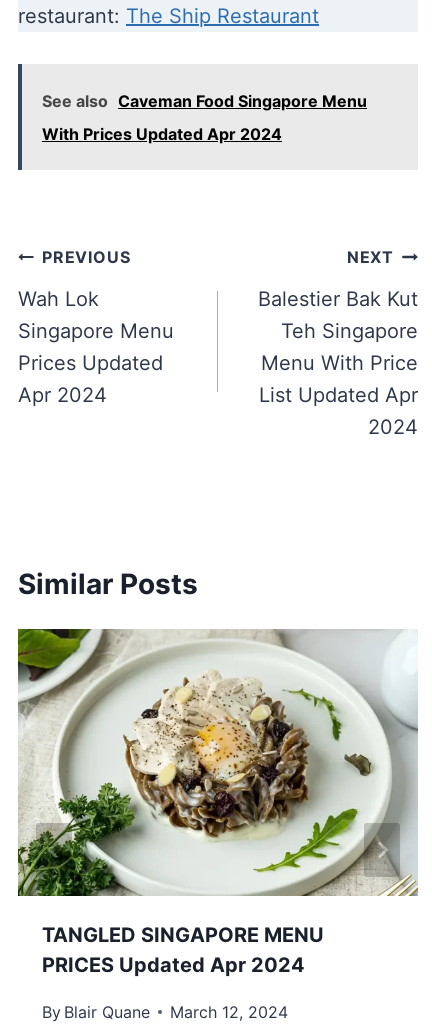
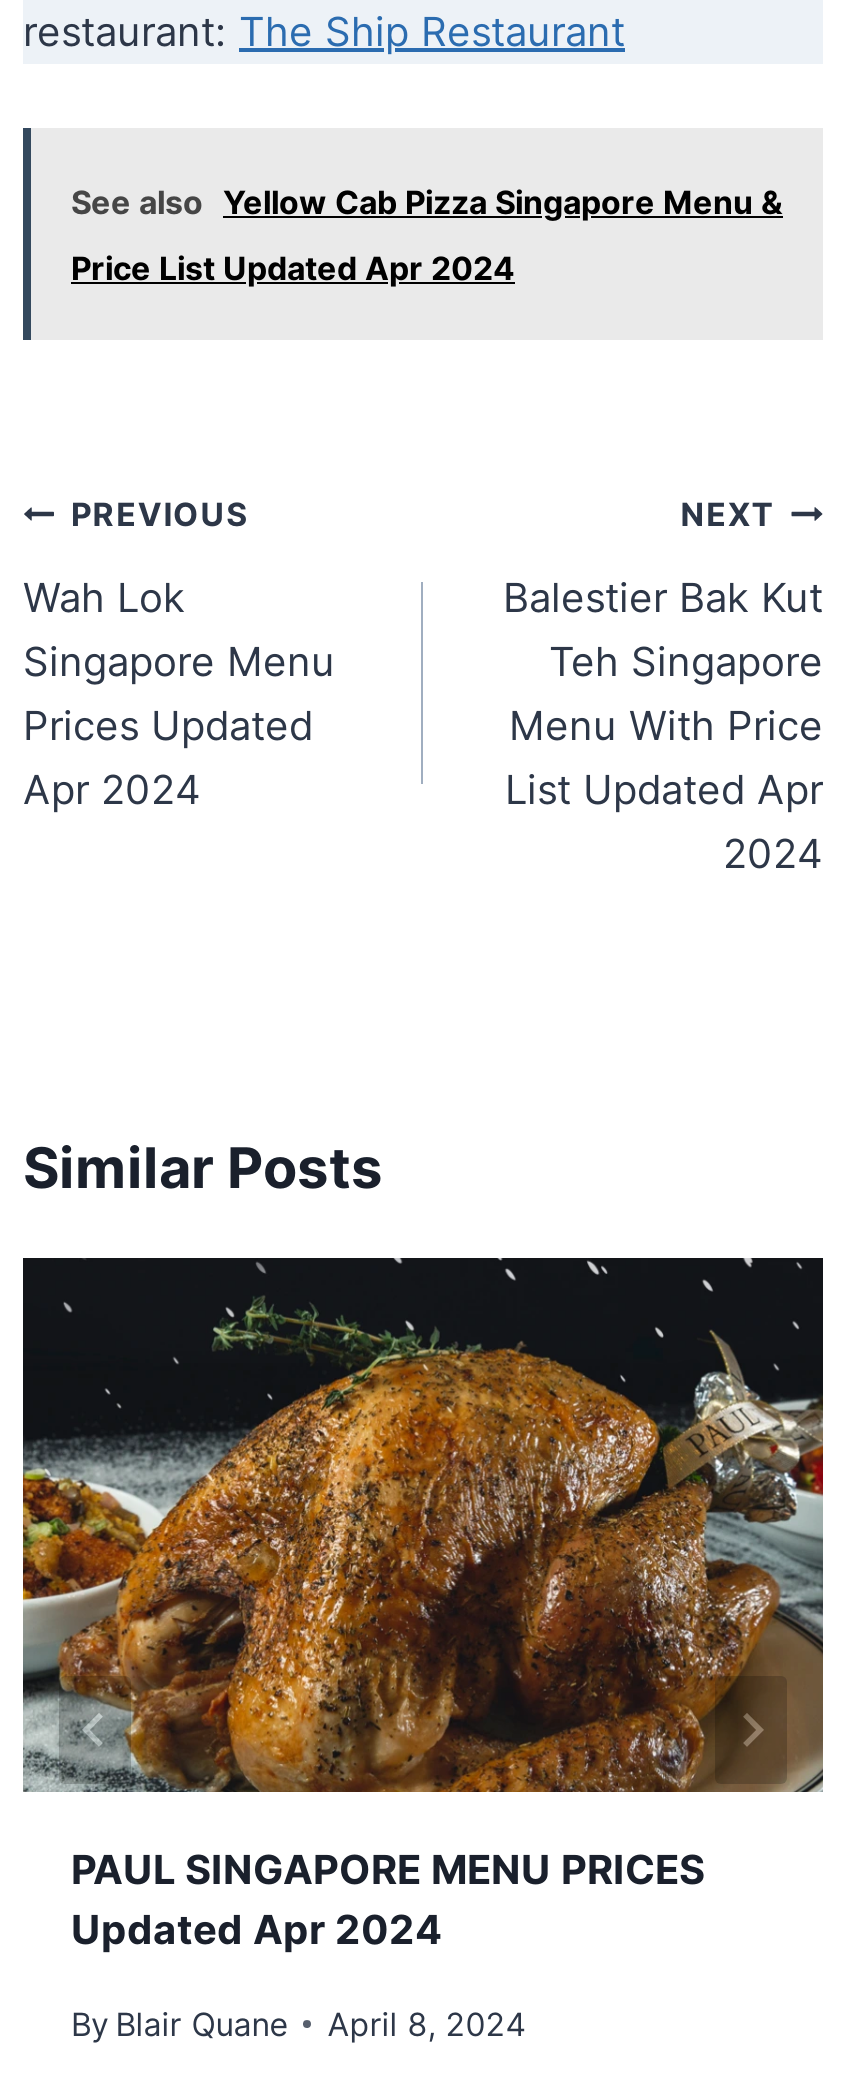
[42,91,367,111] See also Caveman Food Singapore Menu -> [71,182,783,222] See also Yellow Cab Pizza Singapore Menu &
[42,124,282,144] With Prices Updated Apr 2024 -> [71,248,515,288] Price List Updated Apr 2024
[17,628,419,977] [image] | TANGLED SINGAPORE MENU | PRICES Updated Apr 2024 -> [21,1256,825,1953] [image] | PAUL SINGAPORE MENU PRICES | Updated Apr 2024
[42,1002,288,1022] By Blair Quane March 12, 2024 -> [71,2003,525,2043] By Blair Quane April 8, 2024

